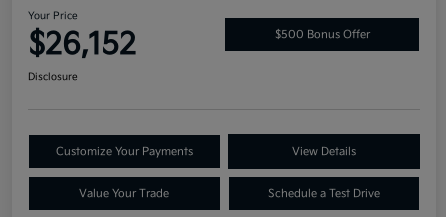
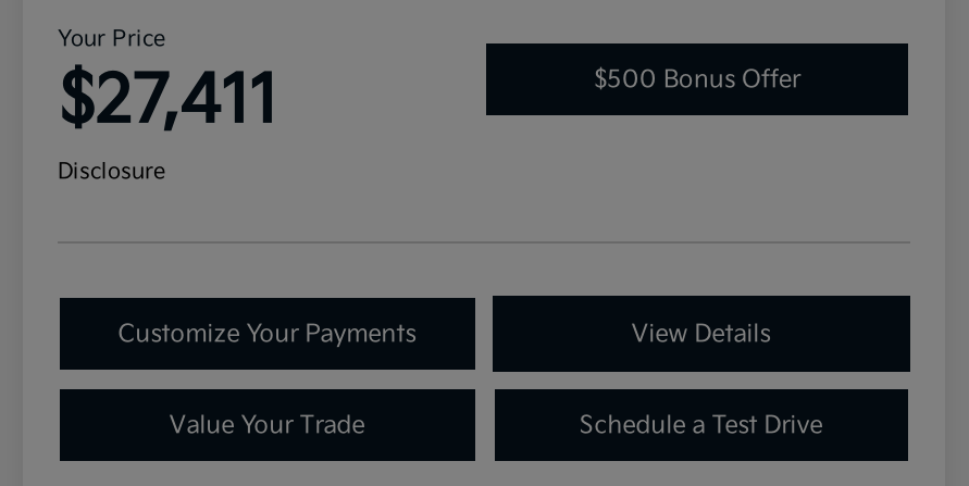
[28,27,136,63] $26,152 -> [58,63,277,141] $27,411

